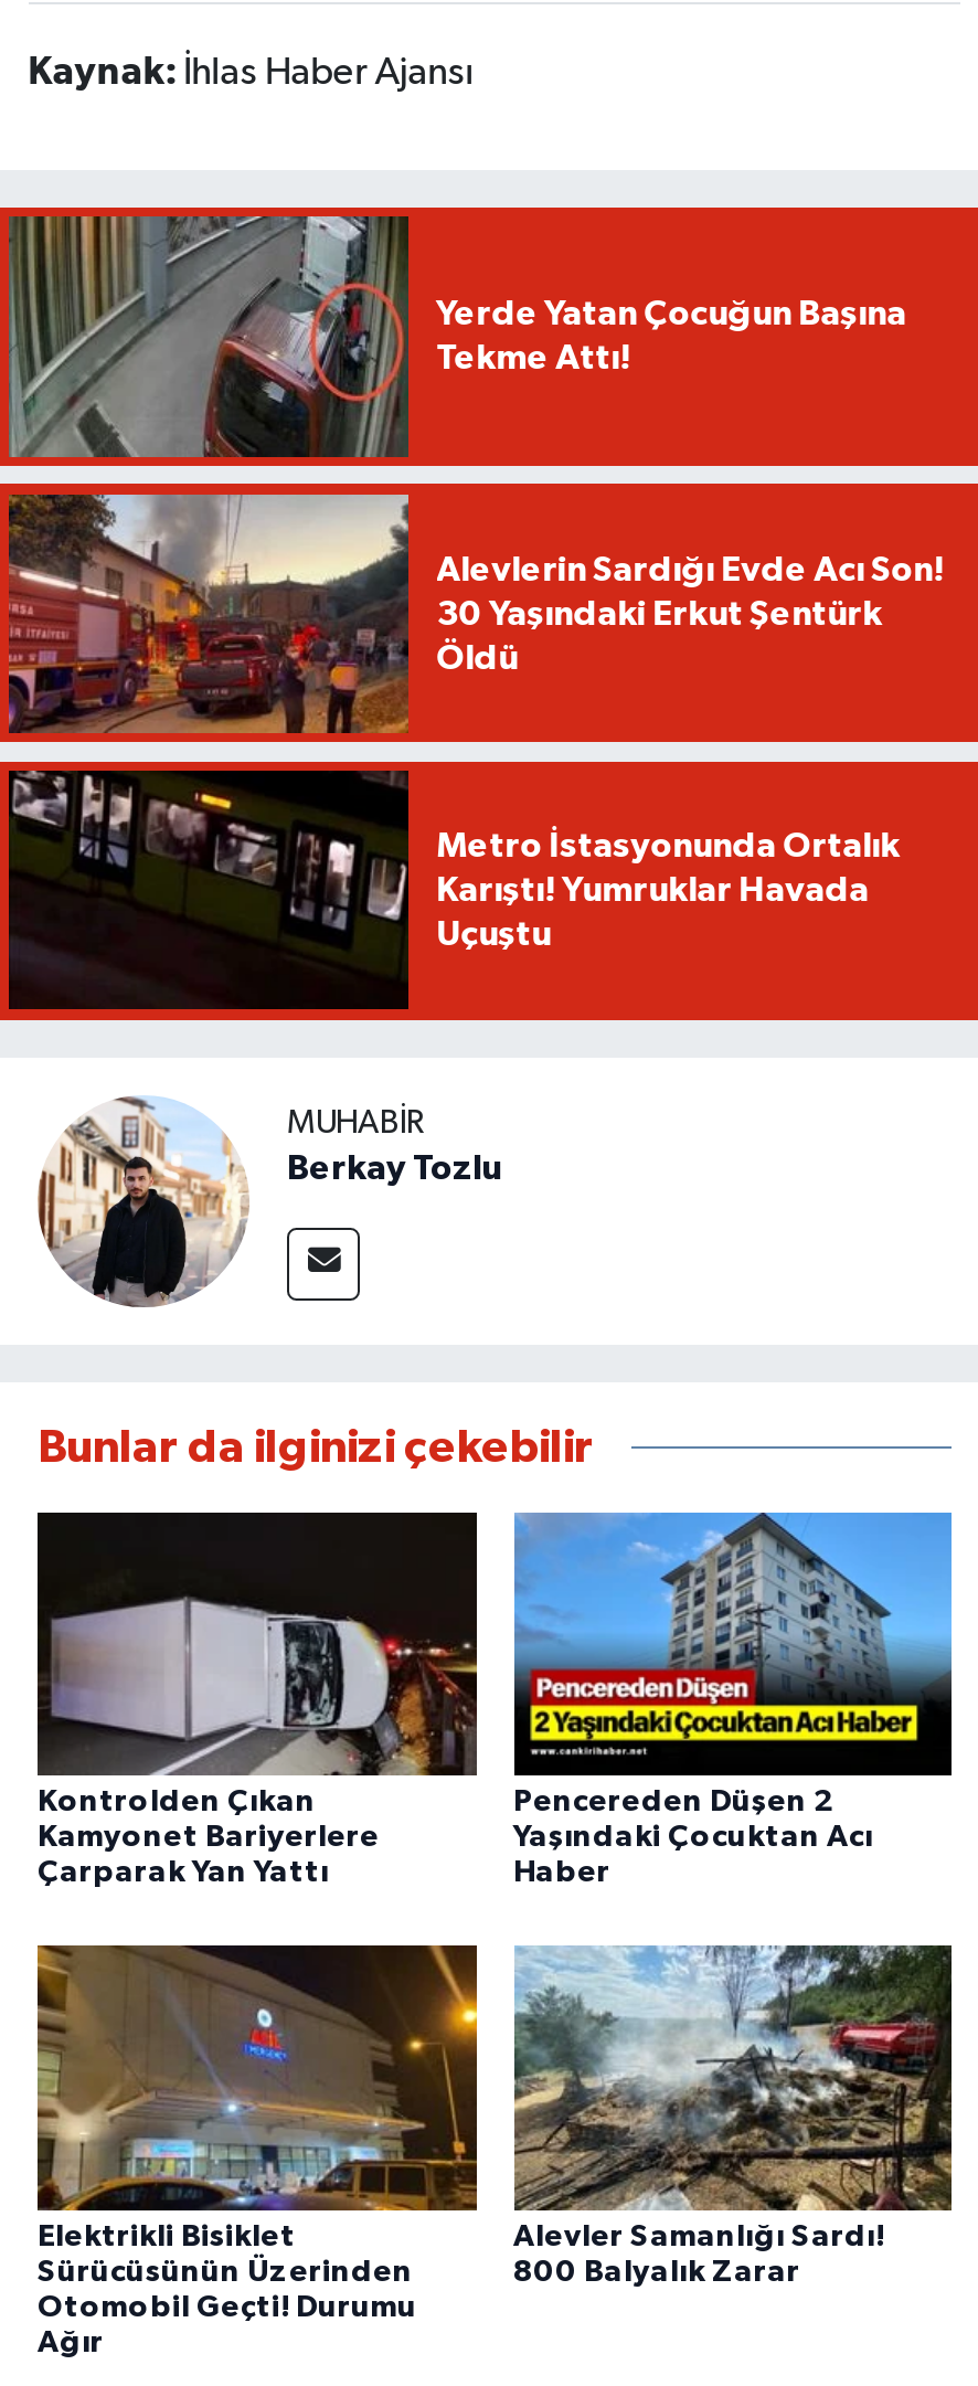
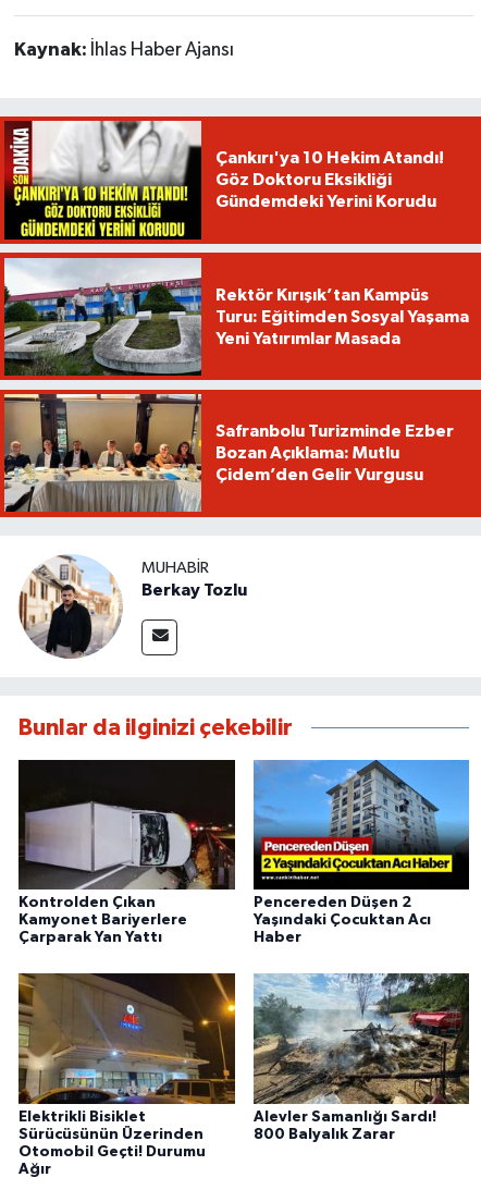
[9,214,906,459] [image] | Yerde Yatan Çocuğun Başına | Tekme Attı! -> [3,120,444,241] [image] | Çankırı'ya 10 Hekim Atandı! | Göz Doktoru Eksikliği | Gündemdeki Yerini Korudu
[7,492,944,733] [image] | Alevlerin Sardığı Evde Acı Son! | 30 Yaşındaki Erkut Şentürk | Öldü -> [3,257,469,377] [image] | Rektör Kırışık’tan Kampüs | Turu: Eğitimden Sosyal Yaşama | Yeni Yatırımlar Masada
[7,768,900,1011] [image] | Metro İstasyonunda Ortalık | Karıştı! Yumruklar Havada | Uçuştu -> [3,393,453,513] [image] | Safranbolu Turizminde Ezber | Bozan Açıklama: Mutlu | Çidem’den Gelir Vurgusu

